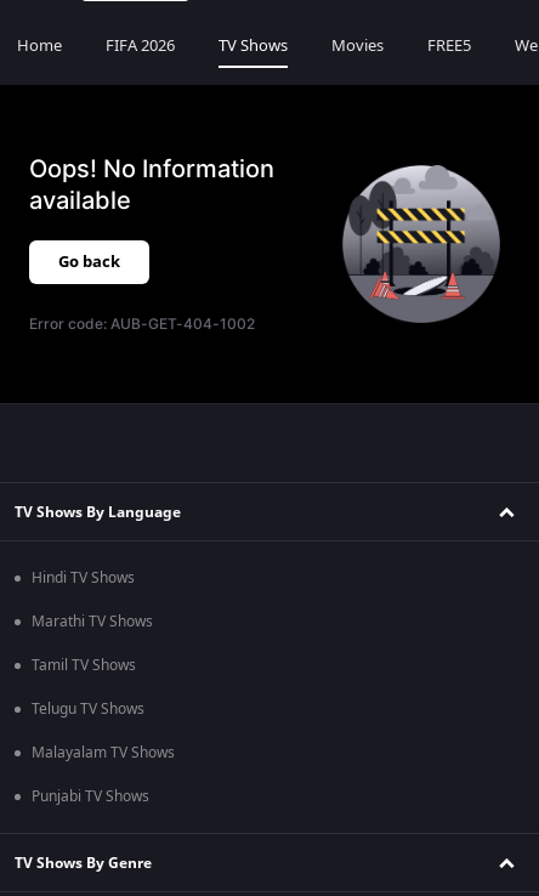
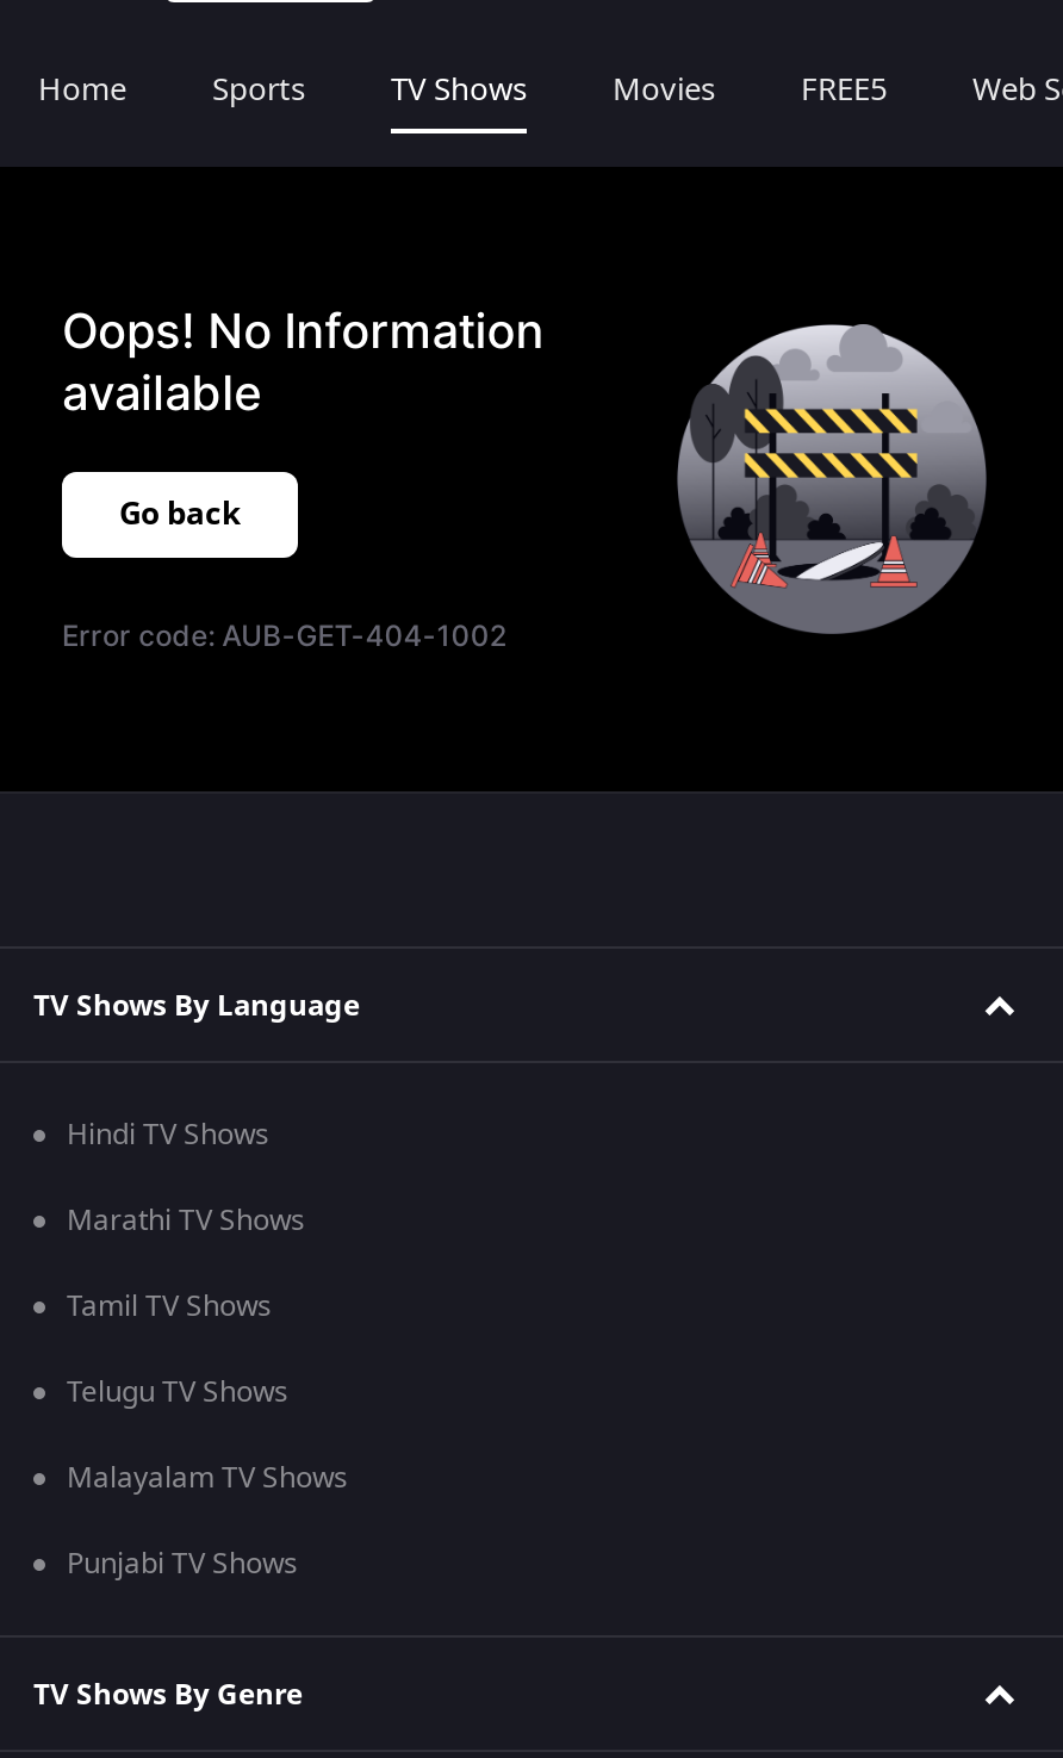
[106,34,175,57] FIFA 2026 -> [212,67,305,112] Sports

